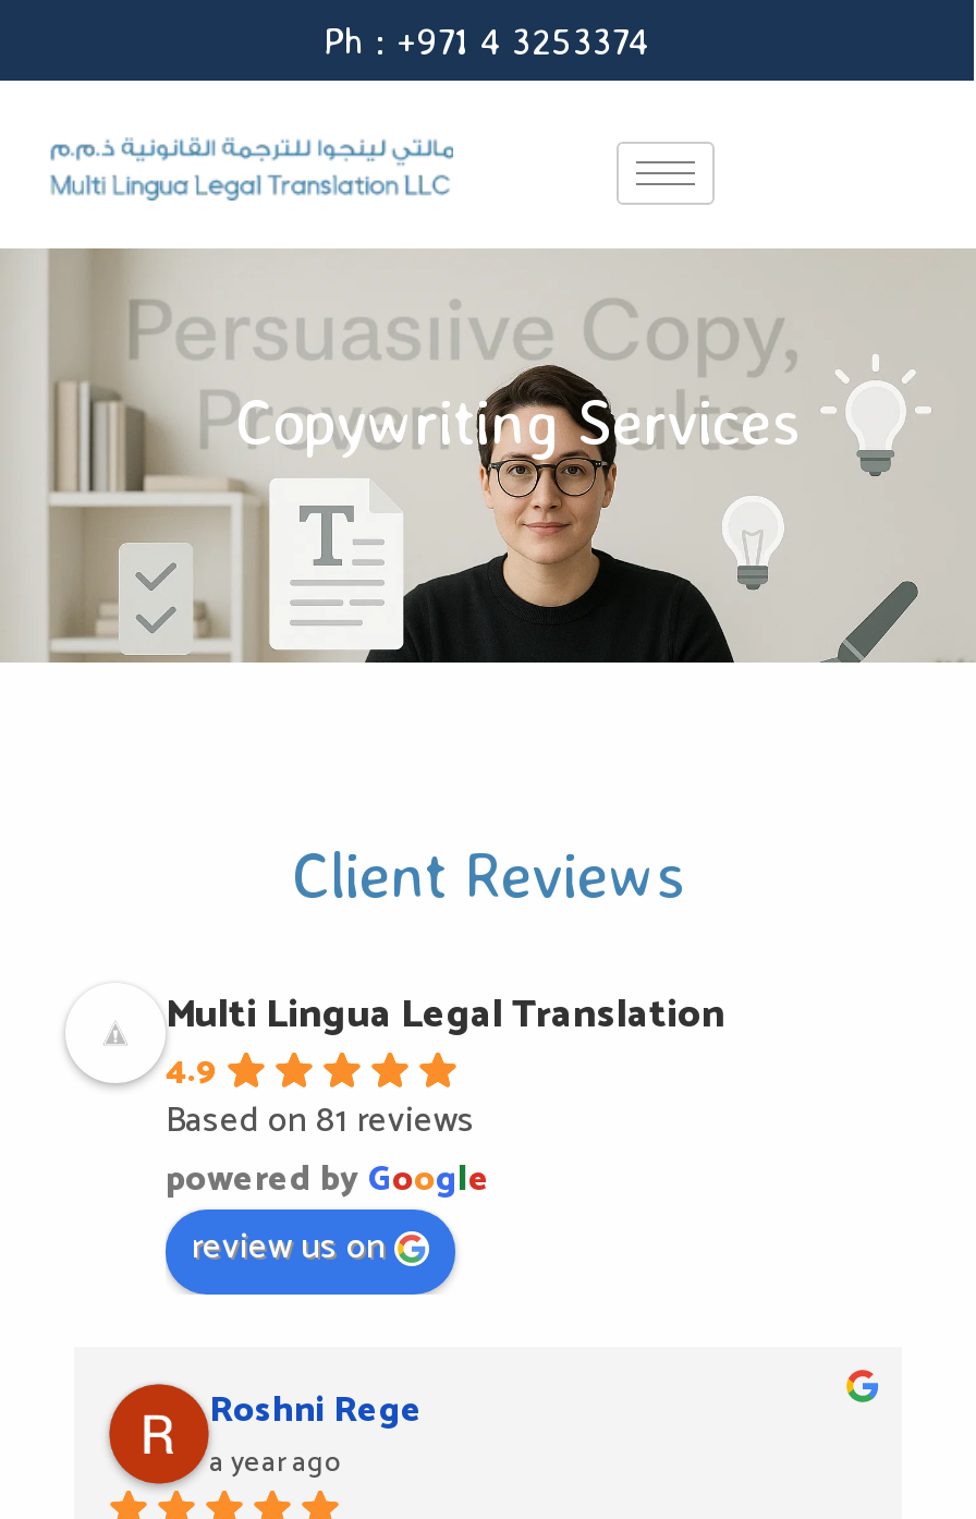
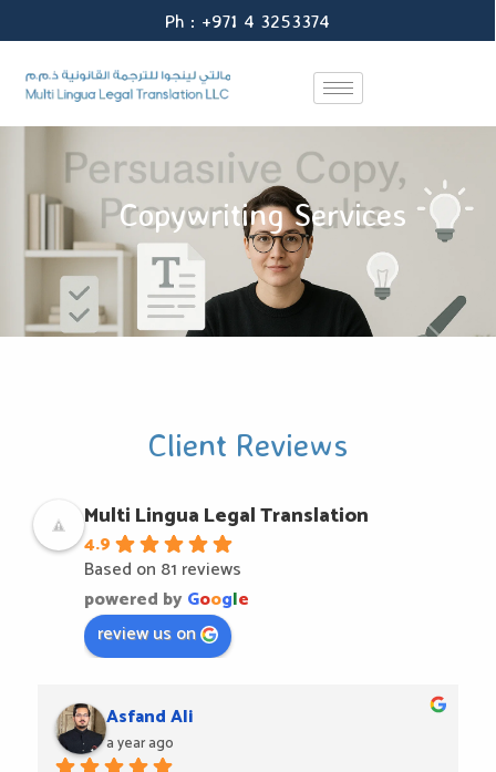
[109,1382,423,1486] [image] | Roshni Rege -> [56,702,193,755] [image] | Asfand Ali

